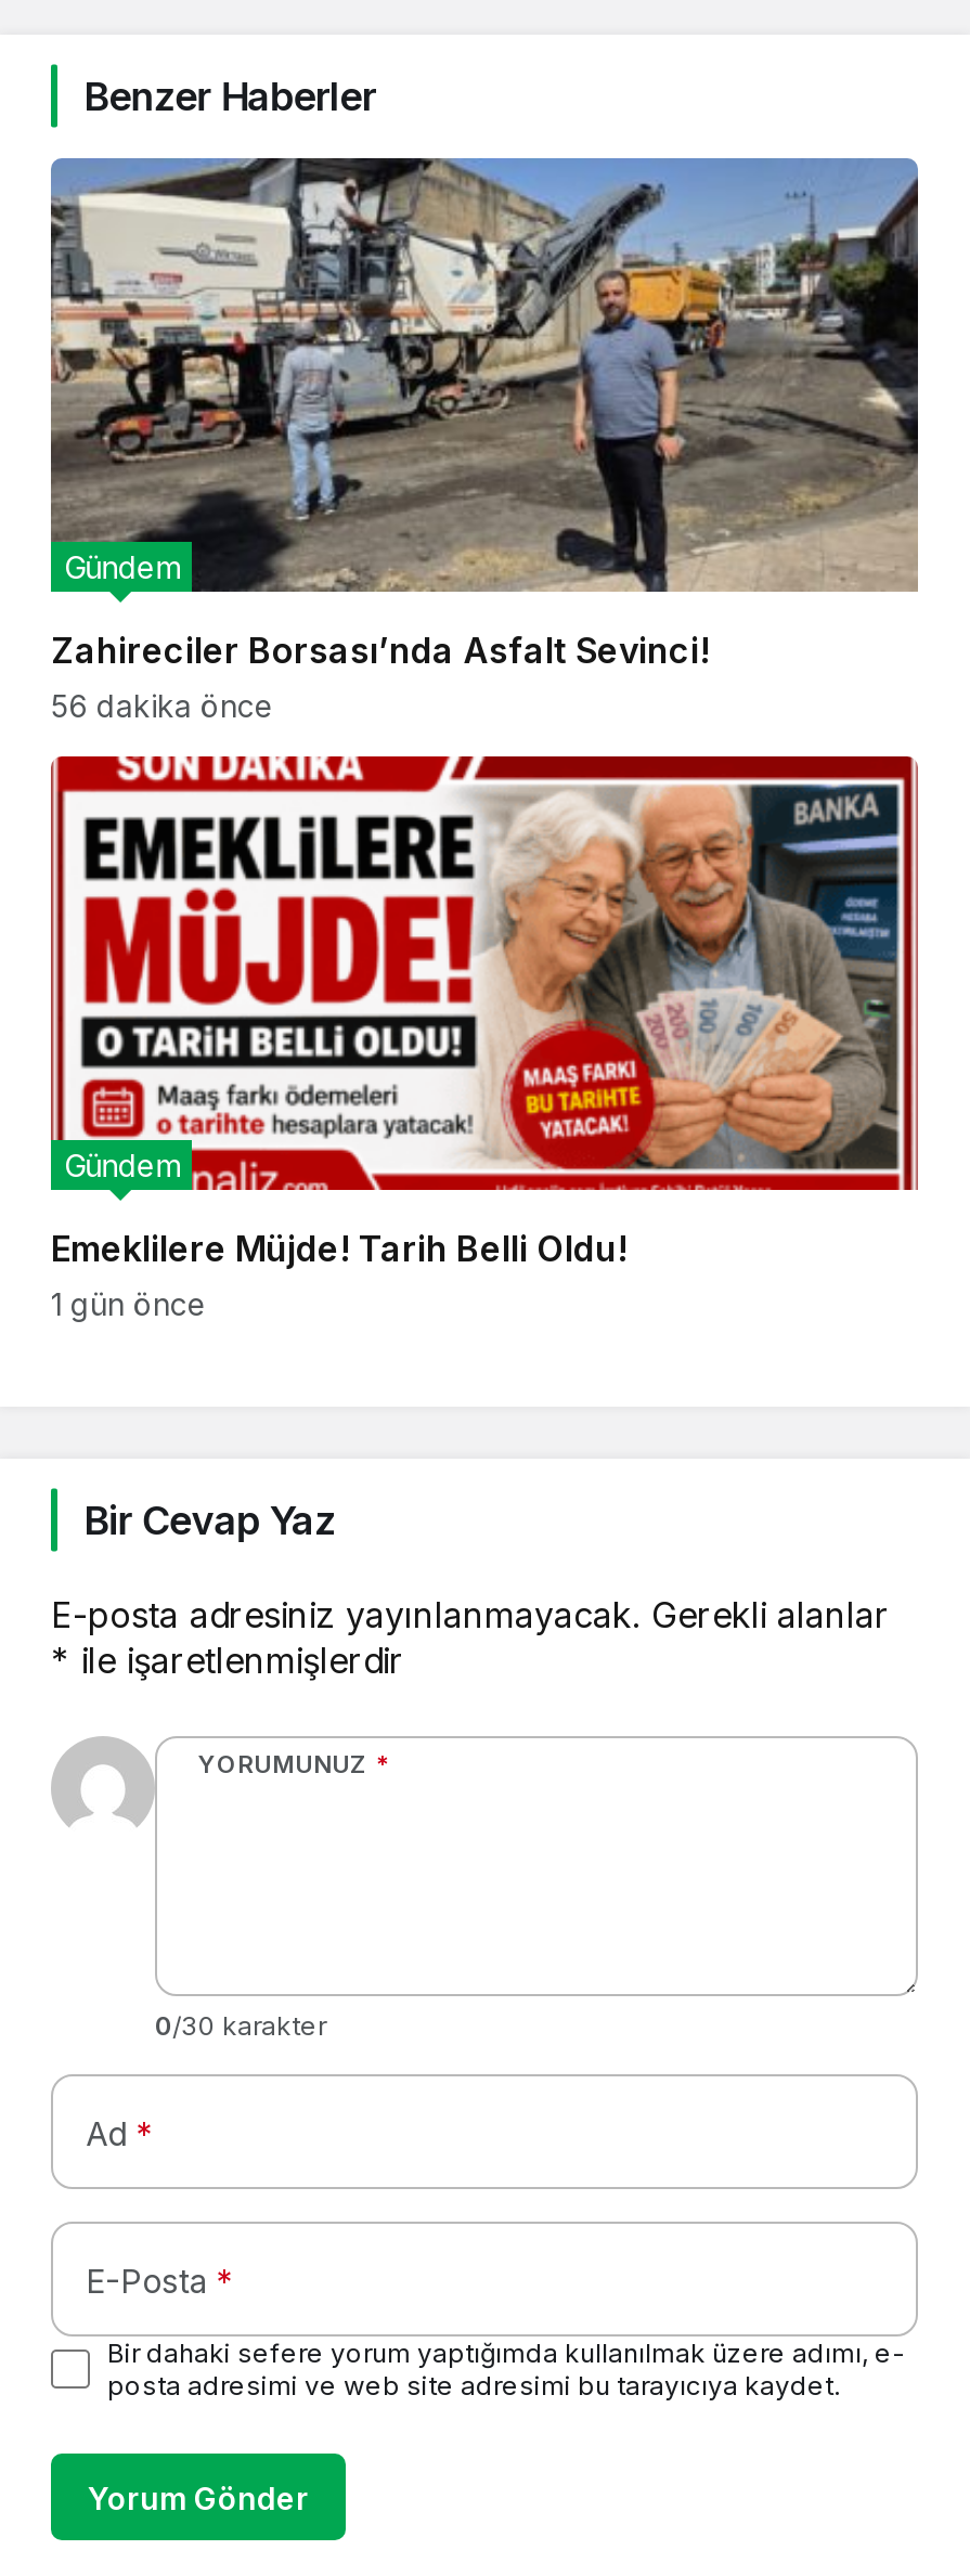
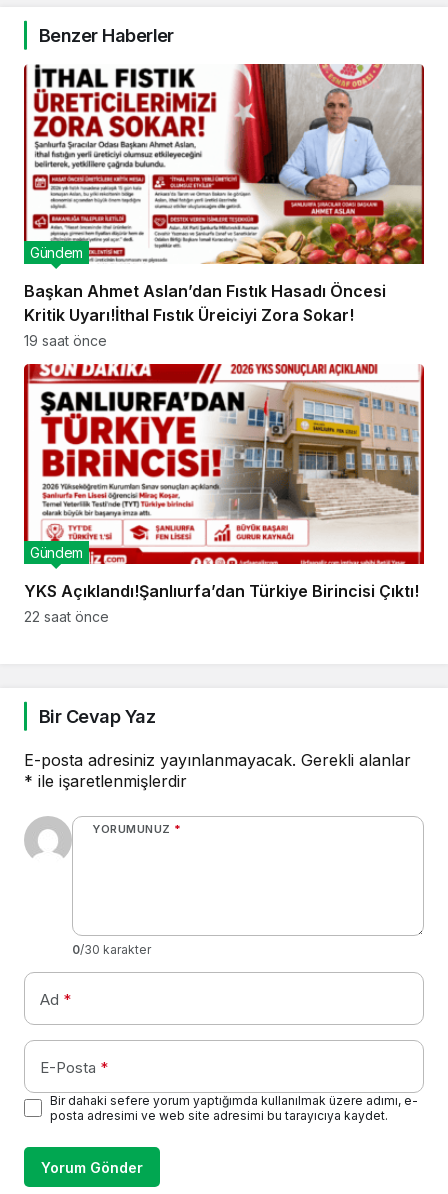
[49,156,920,671] [image] | Zahireciler Borsası’nda Asfalt Sevinci! -> [23,63,425,325] [image] | Başkan Ahmet Aslan’dan Fıstık Hasadı Öncesi | Kritik Uyarı!İthal Fıstık Üreiciyi Zora Sokar!
[51,686,274,723] 56 dakika önce -> [24,332,107,349] 19 saat önce
[51,754,916,1269] [image] | Emeklilere Müjde! Tarih Belli Oldu! -> [24,363,424,601] [image] | YKS Açıklandı!Şanlıurfa’dan Türkiye Birincisi Çıktı!
[51,1284,207,1321] 1 gün önce -> [24,608,109,625] 22 saat önce

